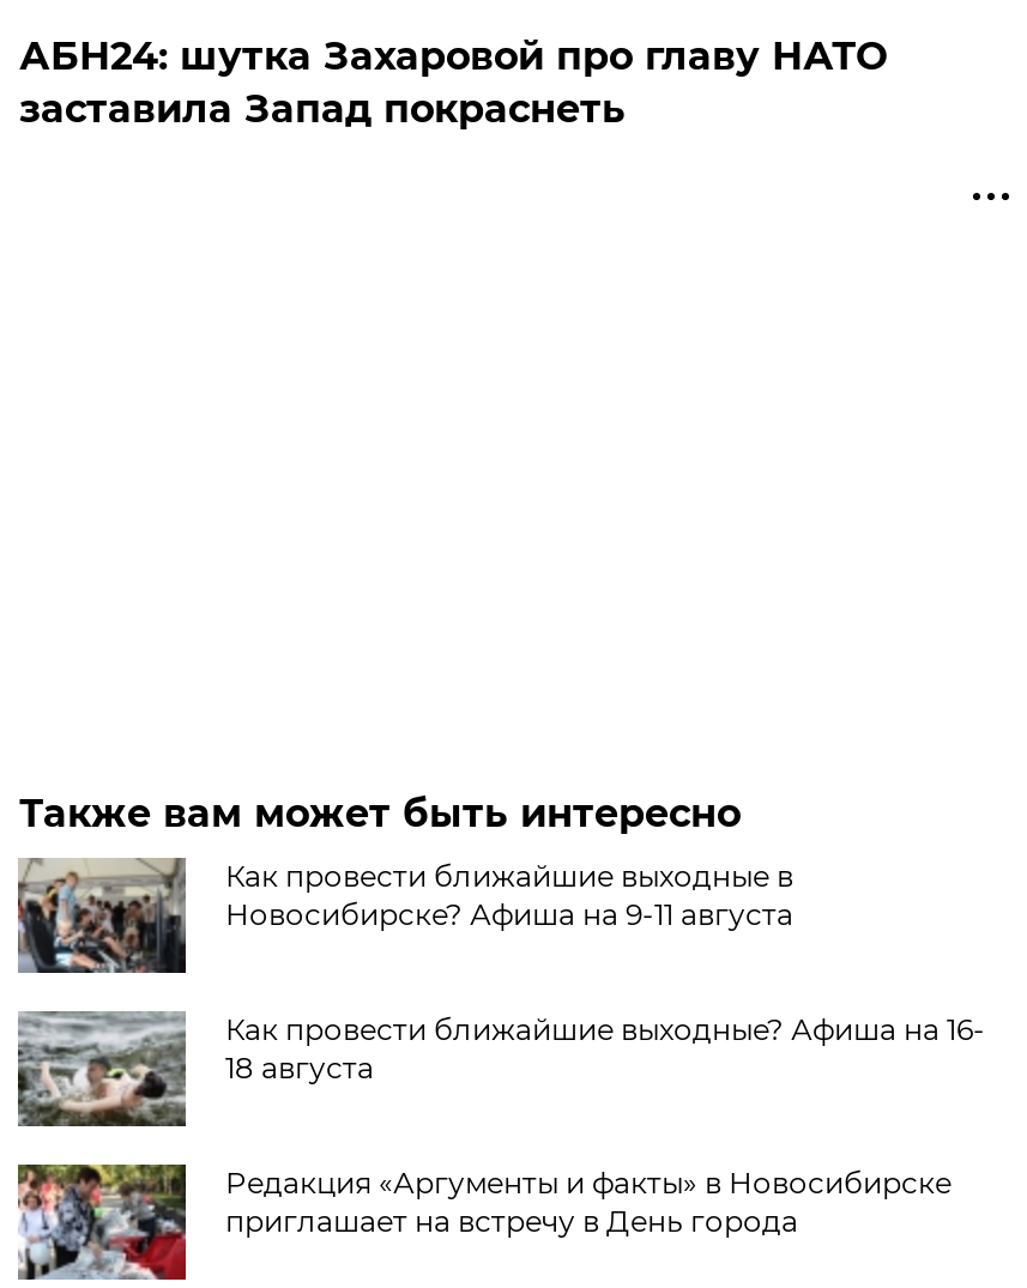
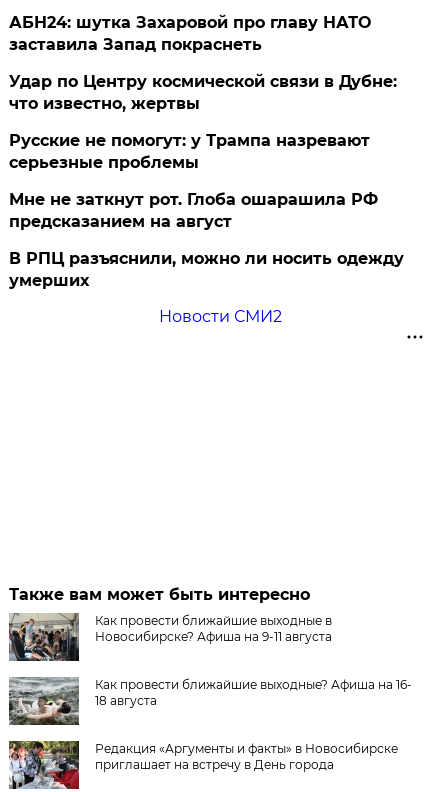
none -> [9,72,404,326] Удар по Центру космической связи в Дубне: | что известно, жертвы | Русские не помогут: у Трампа назревают | серьезные проблемы | Мне не заткнут рот. Глоба ошарашила РФ | предсказанием на август | В РПЦ разъяснили, можно ли носить одежду | умерших | Новости СМИ2

